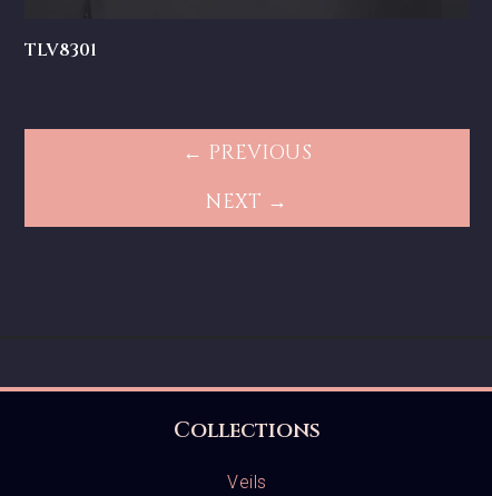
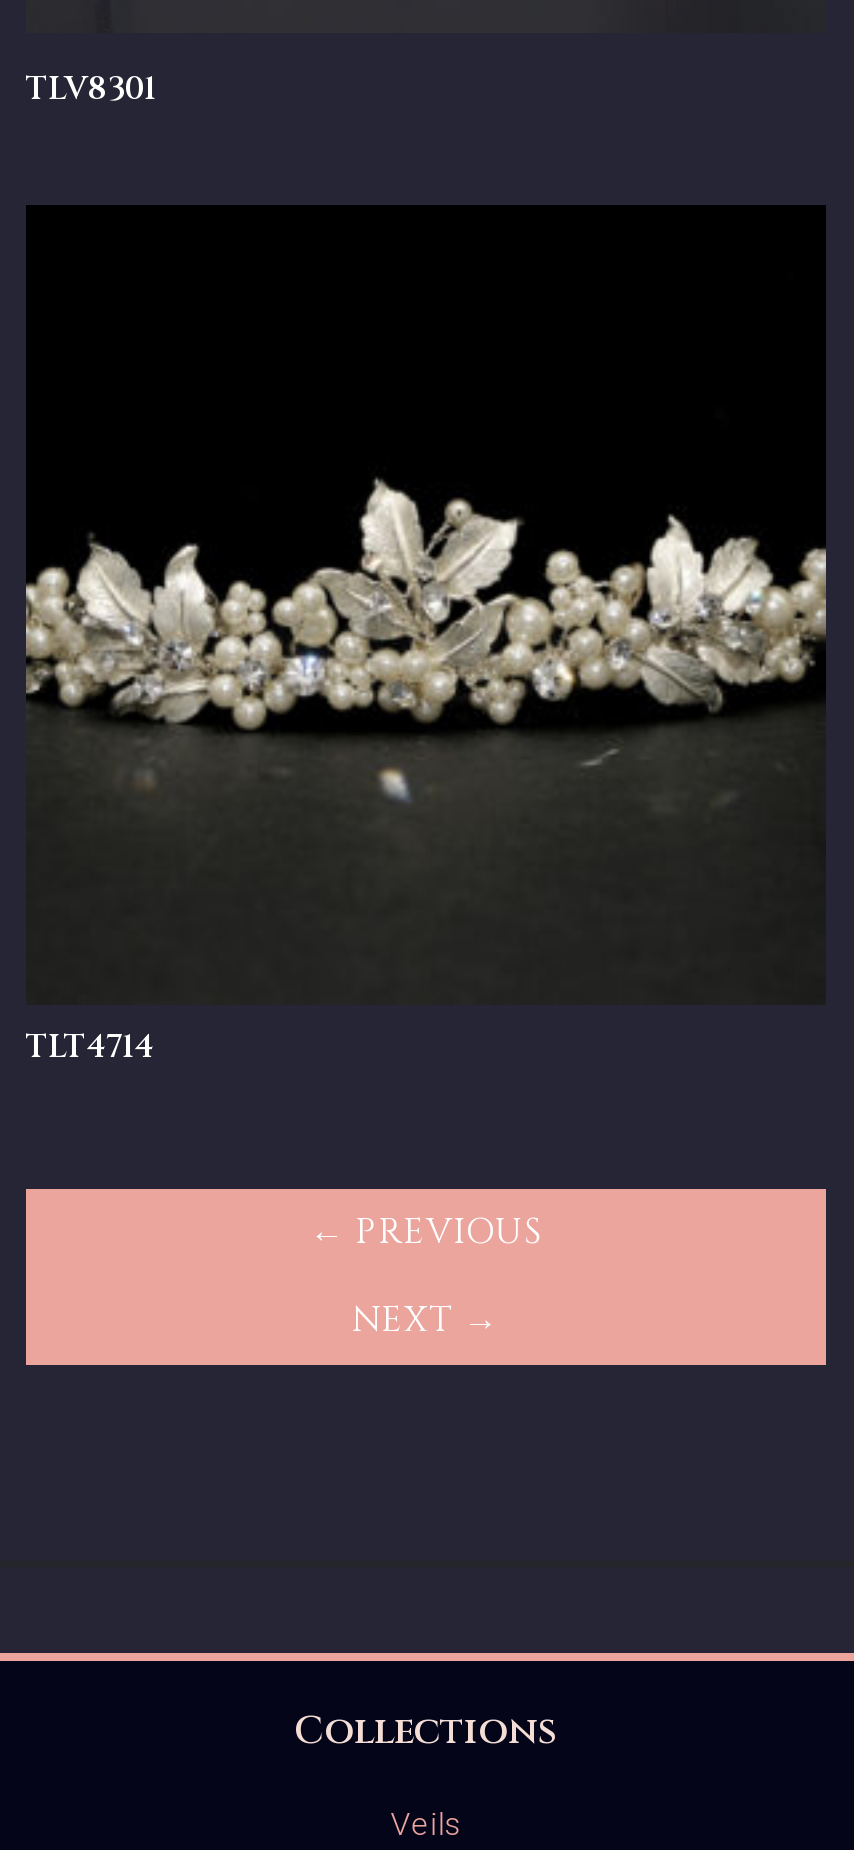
none -> [24,205,828,801] [image]
none -> [26,1026,154,1070] TLT4714

